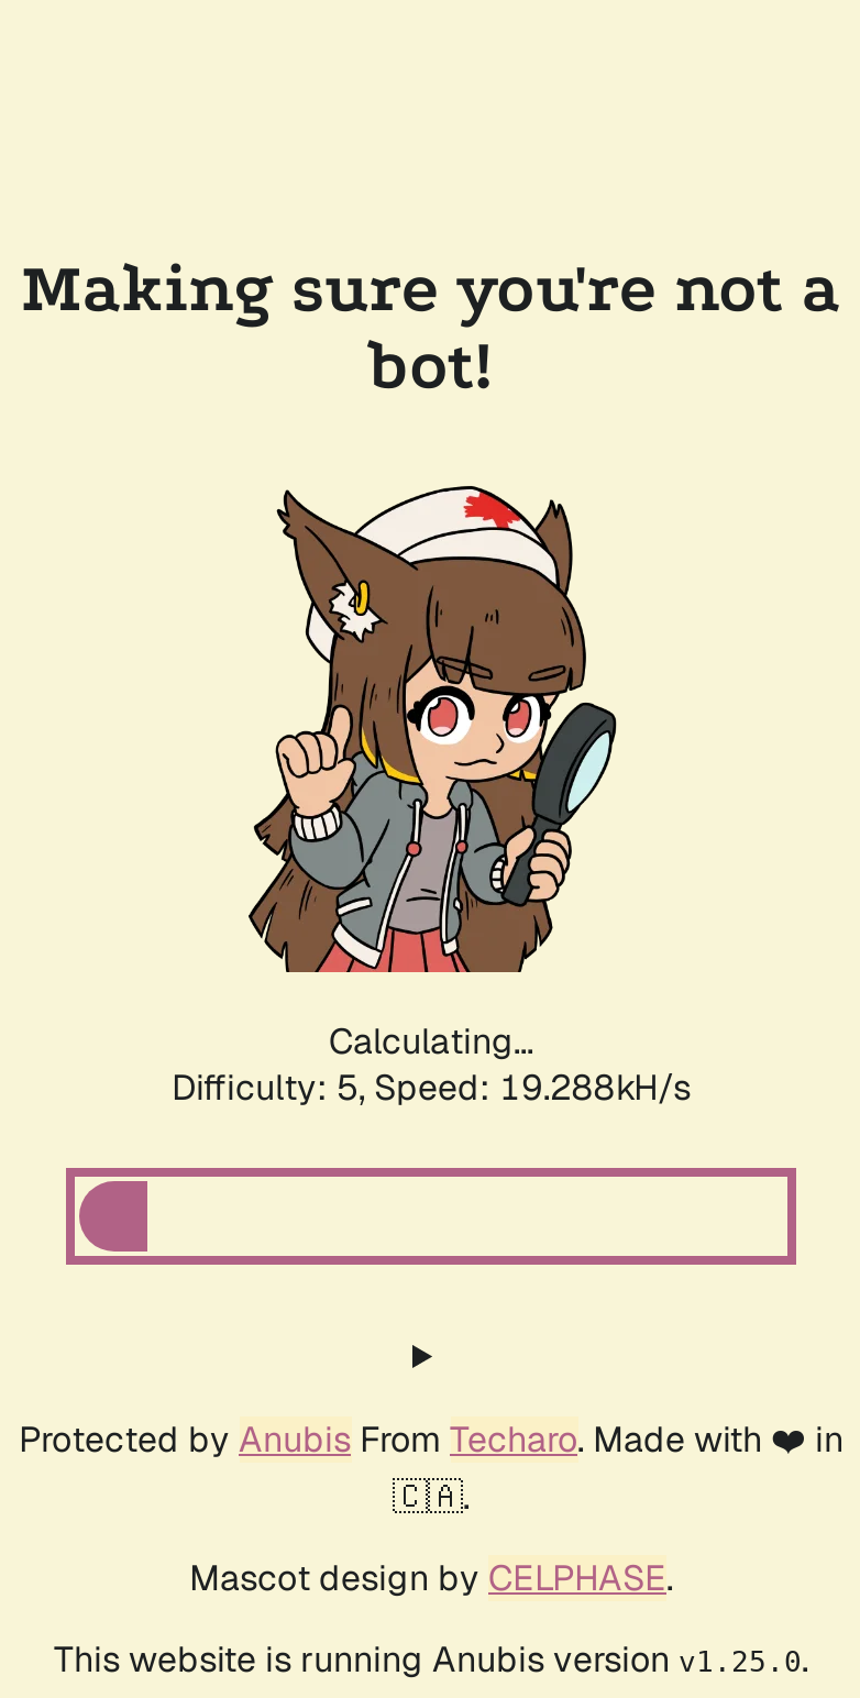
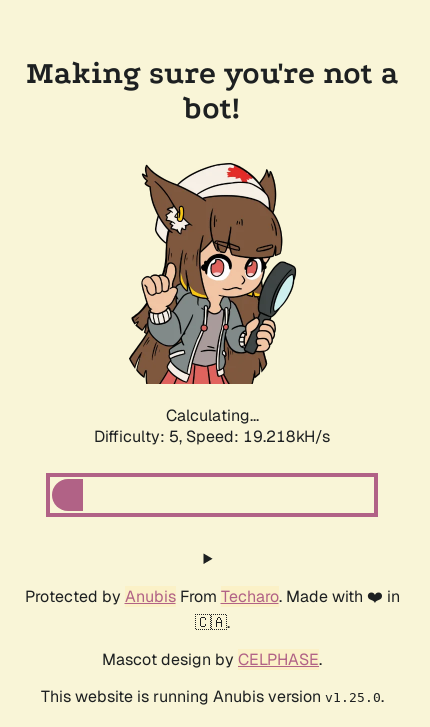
[172,1065,691,1111] Difficulty: 5, Speed: 19.288kH/s -> [94,426,330,447] Difficulty: 5, Speed: 19.218kH/s

